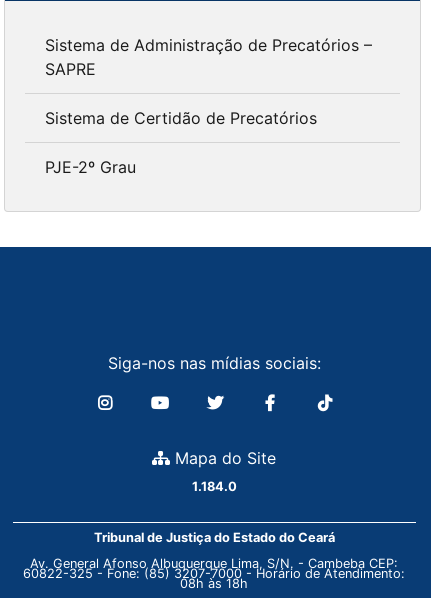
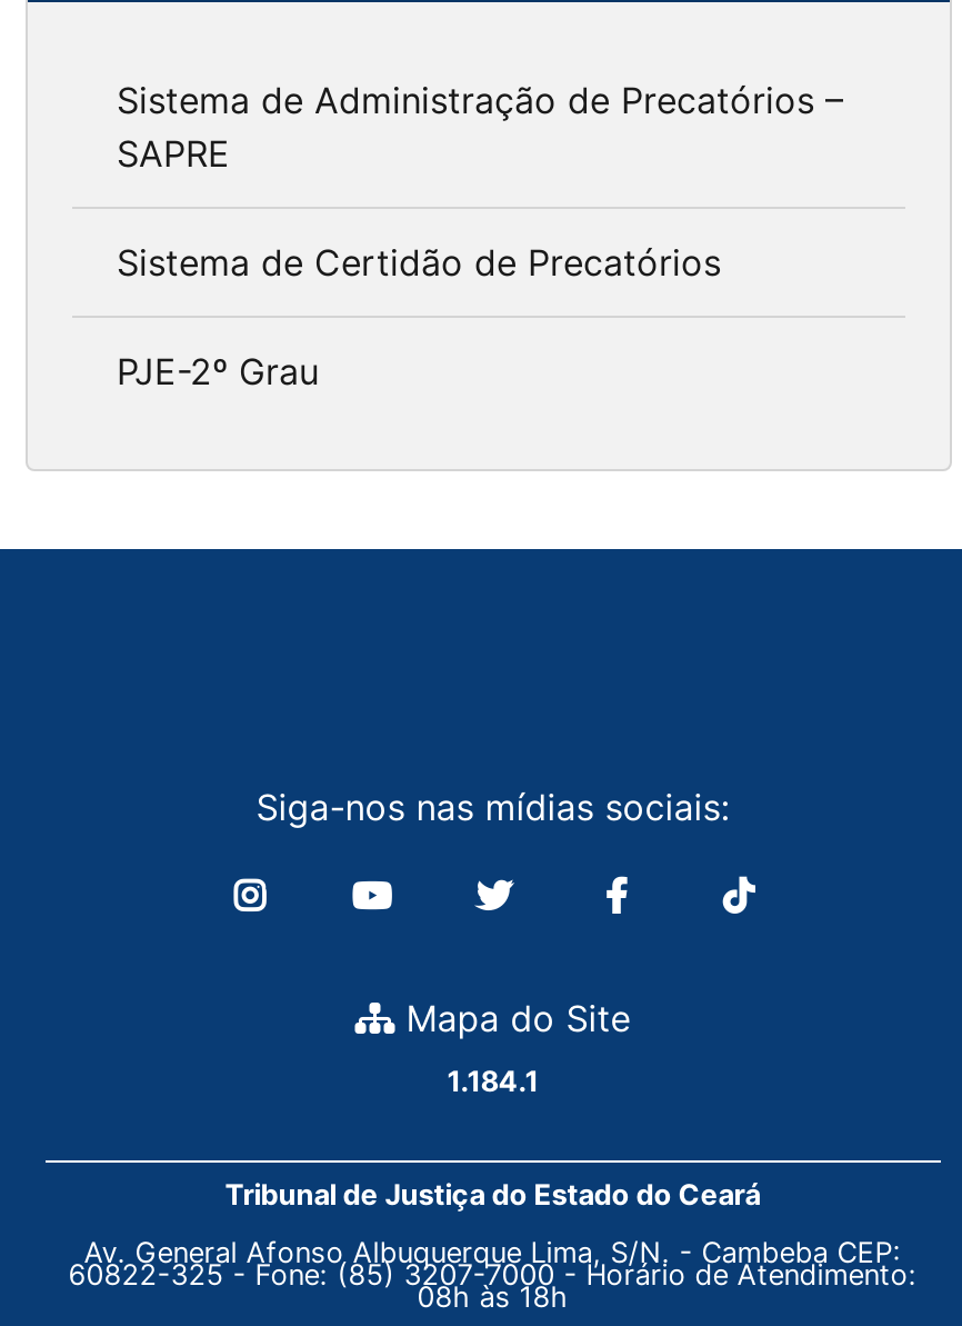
[192,479,237,494] 1.184.0 -> [447,1065,538,1099] 1.184.1

